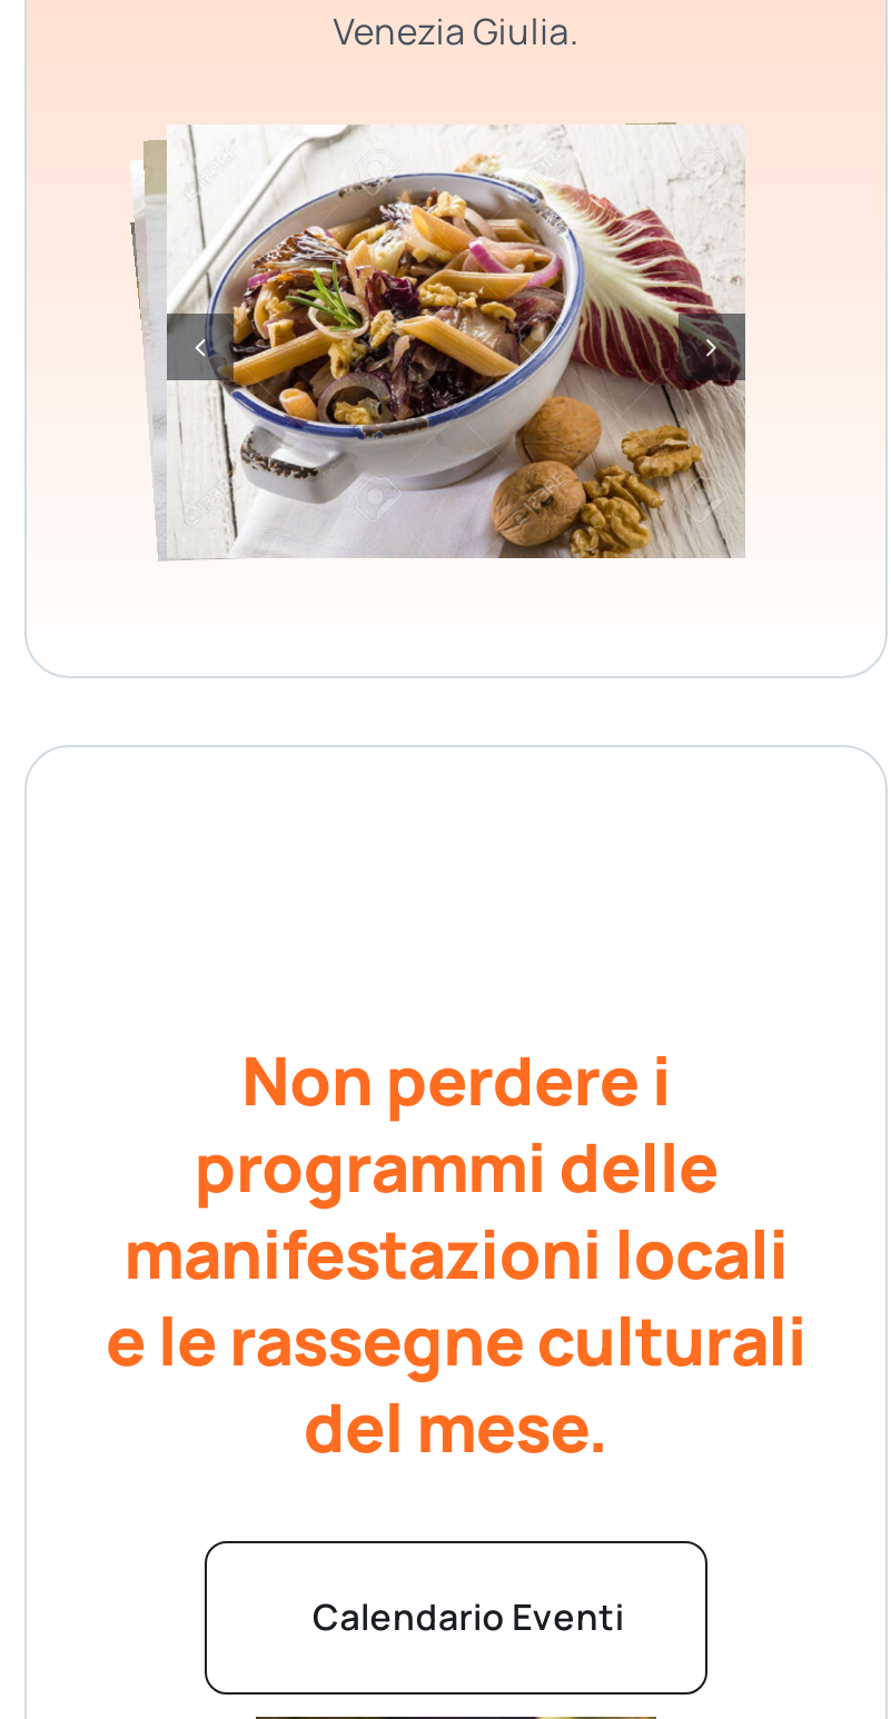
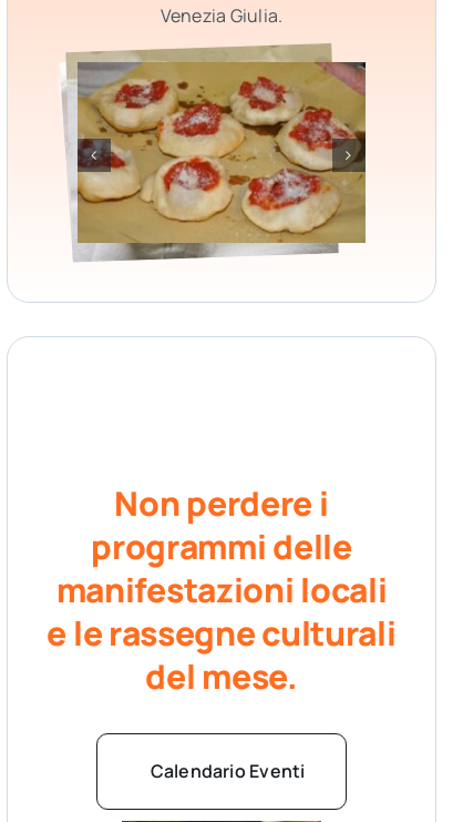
[129,122,745,560] [image] -> [62,43,367,262] [image]

